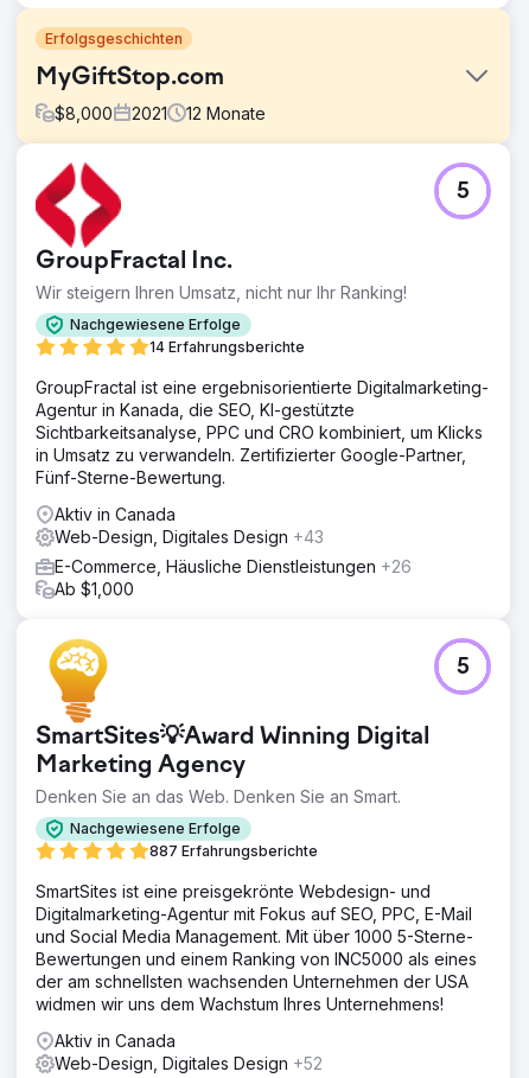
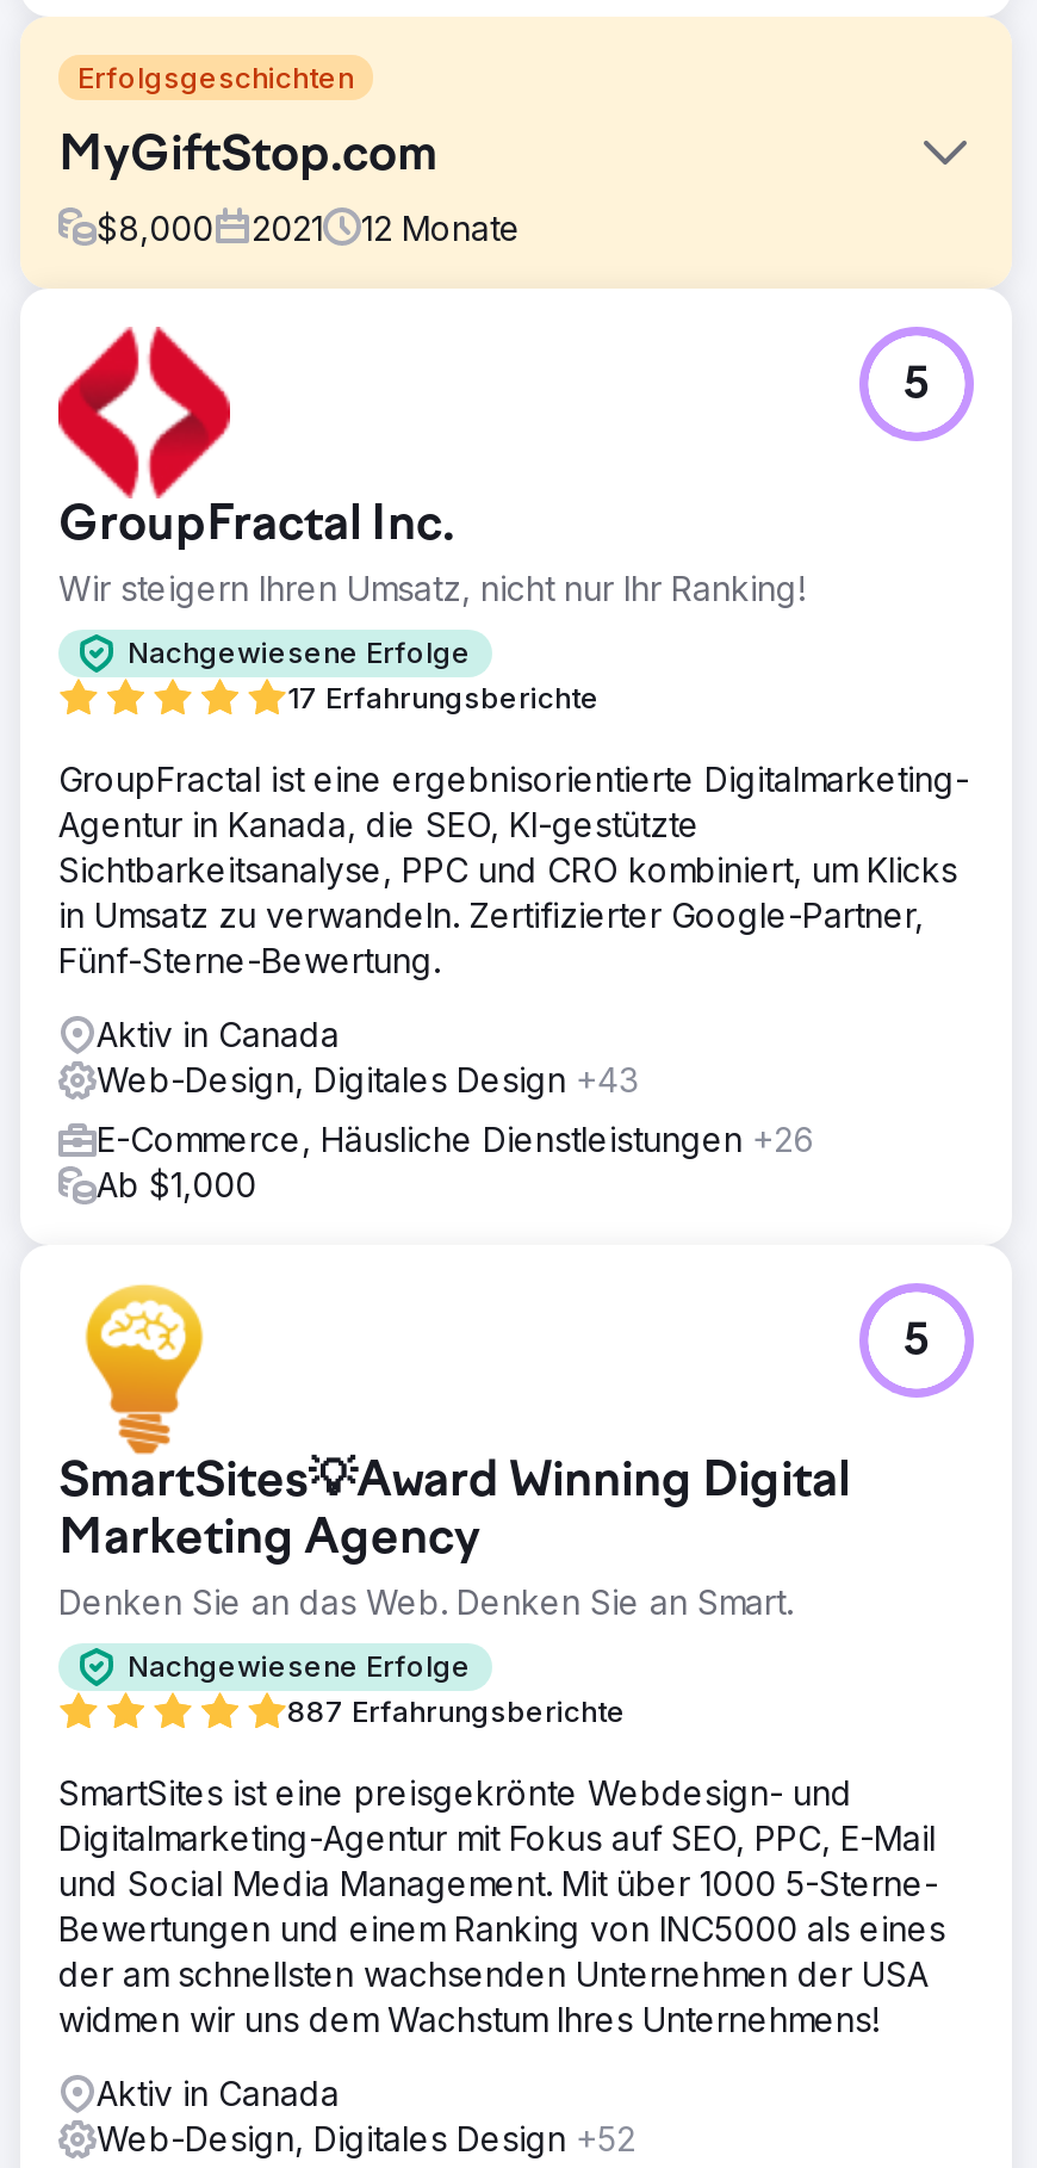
[149,338,305,355] 14 Erfahrungsberichte -> [287,679,600,715] 17 Erfahrungsberichte

